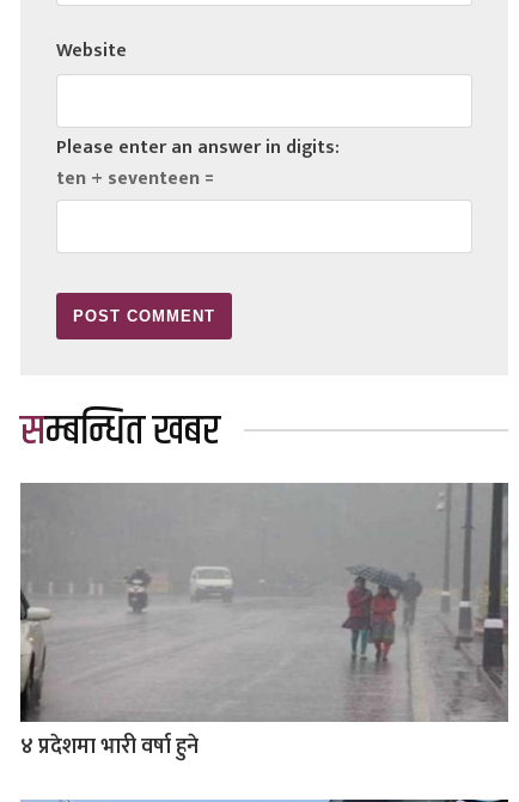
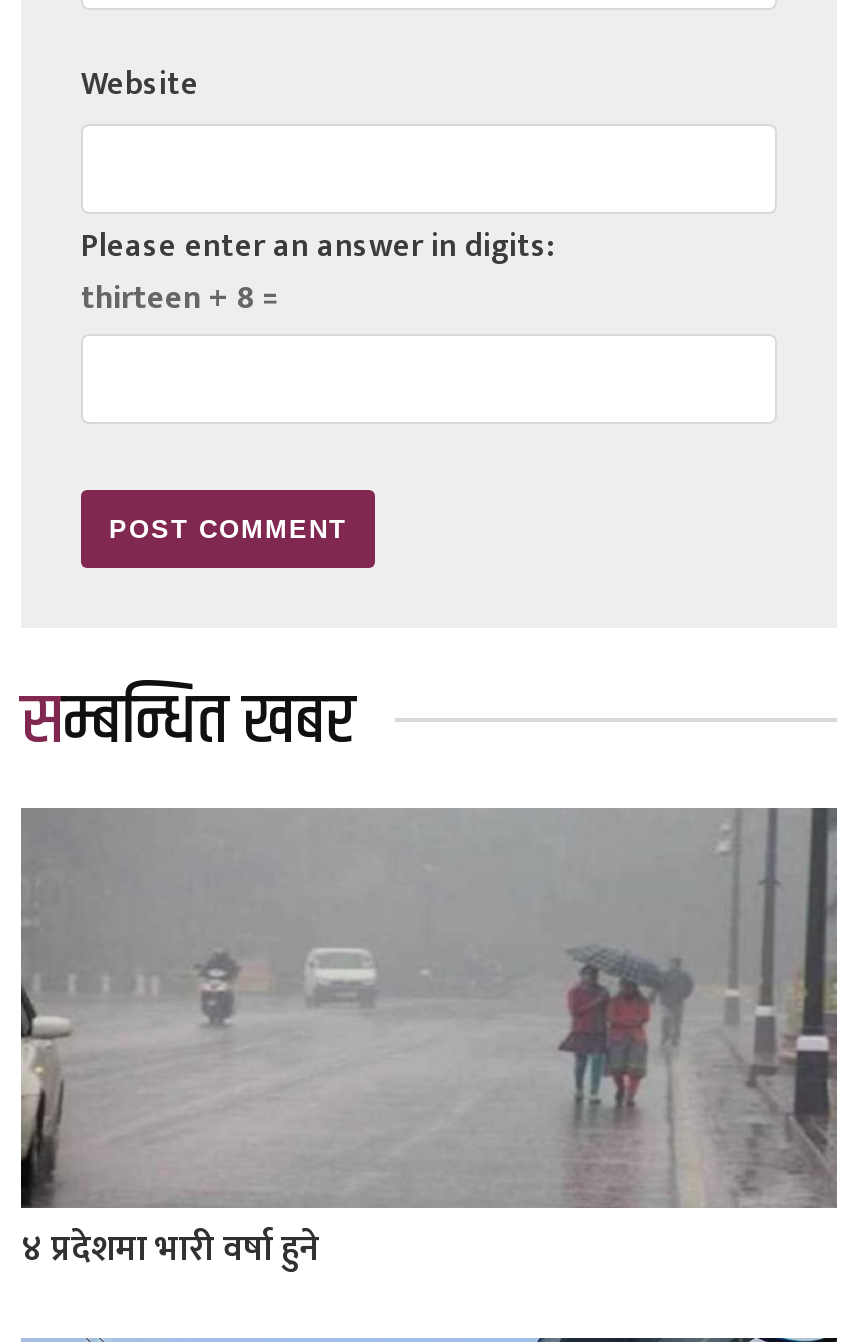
[56,162,214,194] ten + seventeen = -> [81,271,279,325] thirteen + 8 =

